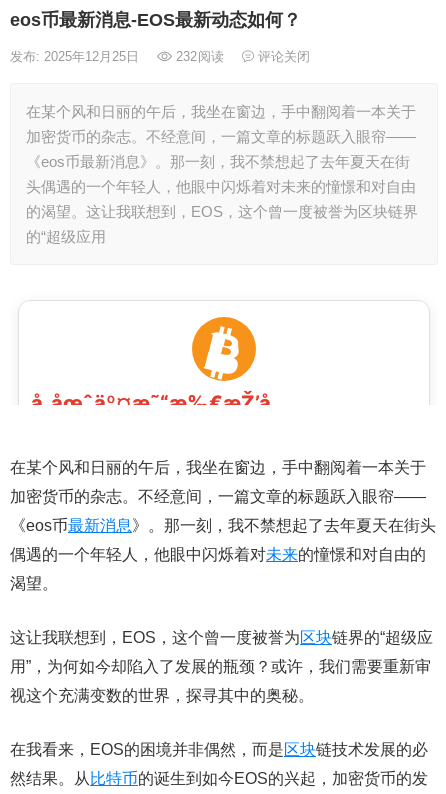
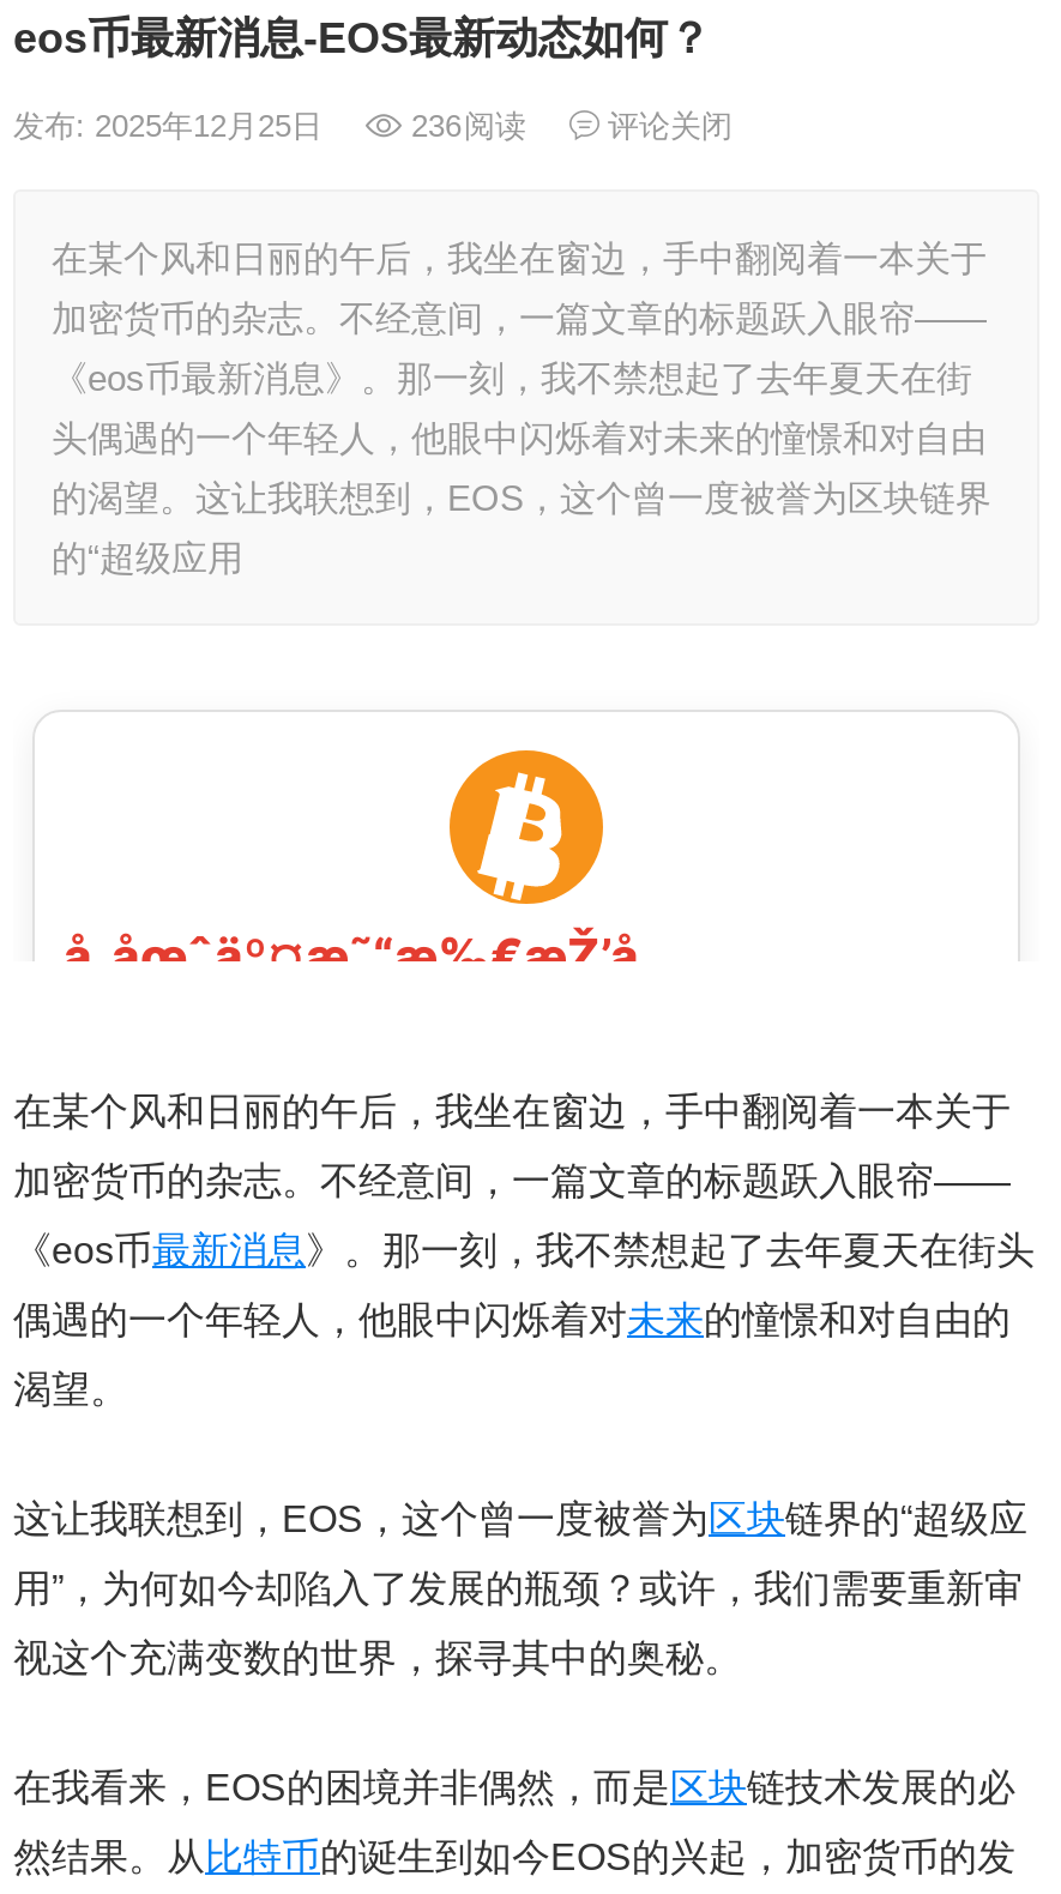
[10,49,310,64] 发布: 2025年12月25日 232阅读 评论关闭 -> [13,108,733,144] 发布: 2025年12月25日 236阅读 评论关闭

